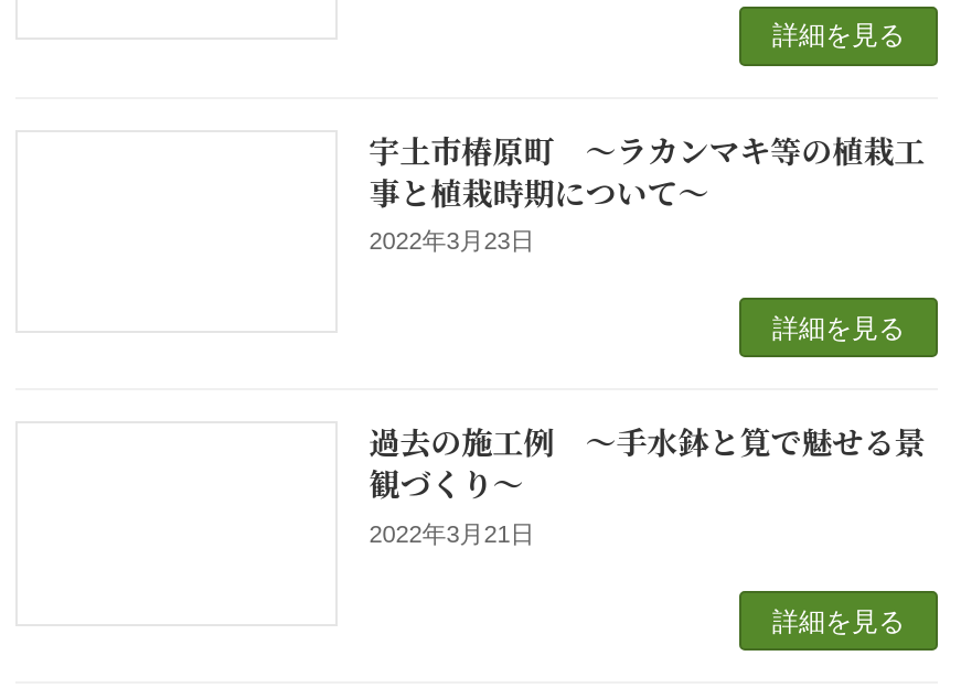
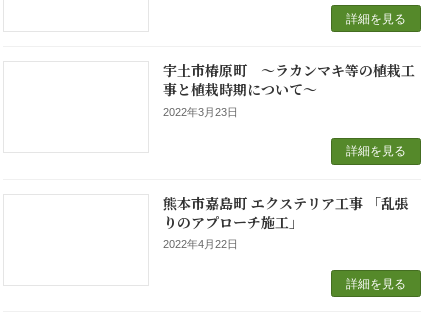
[369,421,925,547] 過去の施工例 ～手水鉢と筧で魅せる景 | 観づくり～ | 2022年3月21日 -> [163,193,409,250] 熊本市嘉島町 エクステリア工事 「乱張 | りのアプローチ施工」 | 2022年4月22日

